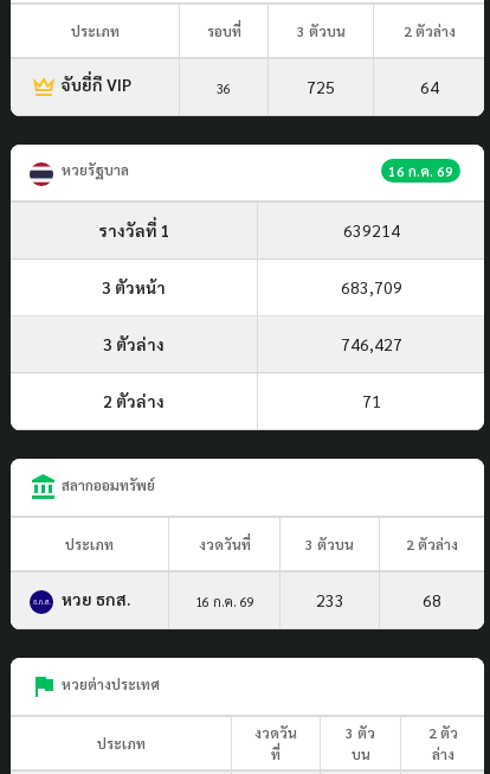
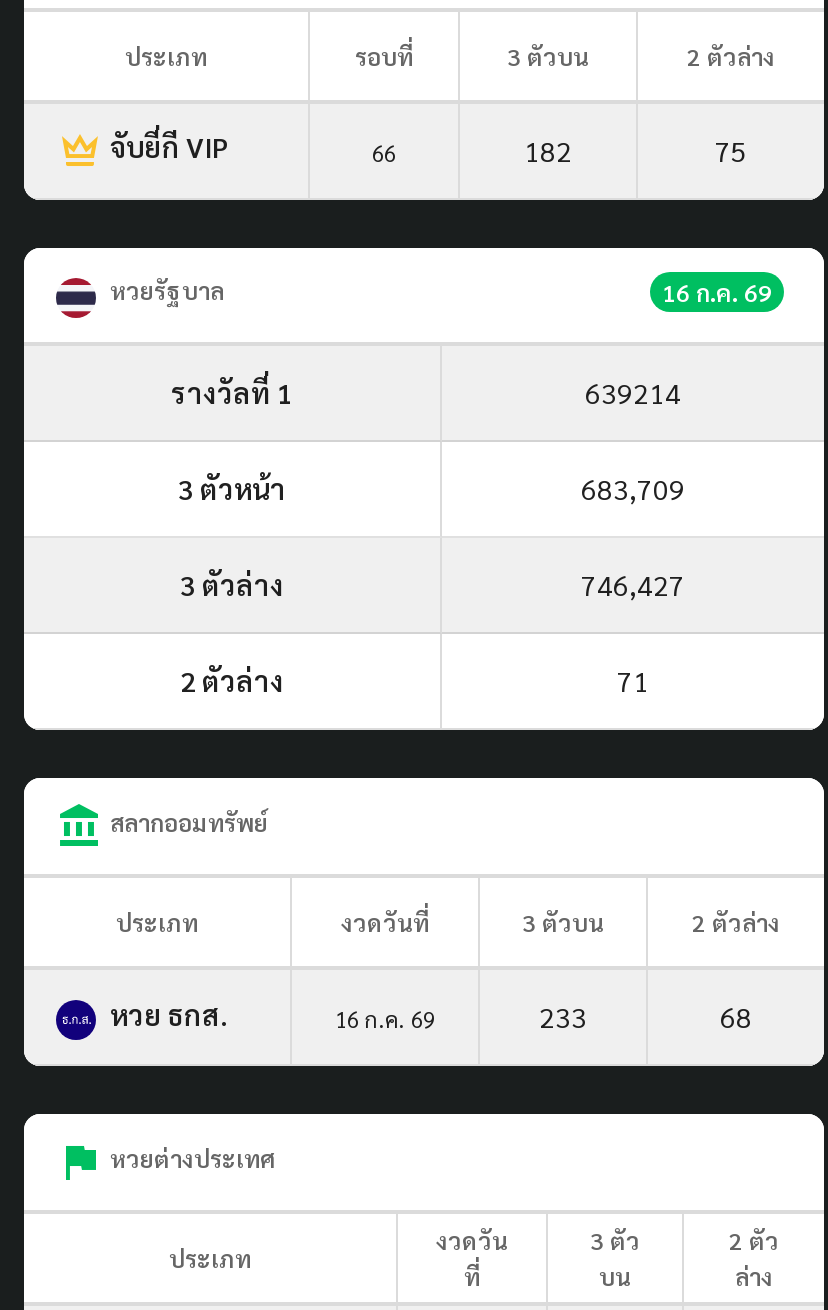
[217,79,231,97] 36 -> [372,138,396,168] 66
[307,76,335,97] 725 -> [524,132,572,168] 182
[420,76,439,97] 64 -> [715,132,747,168] 75

